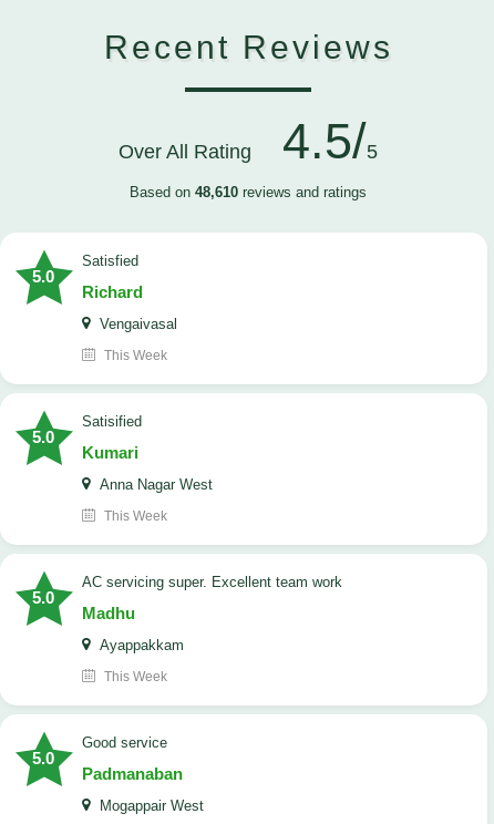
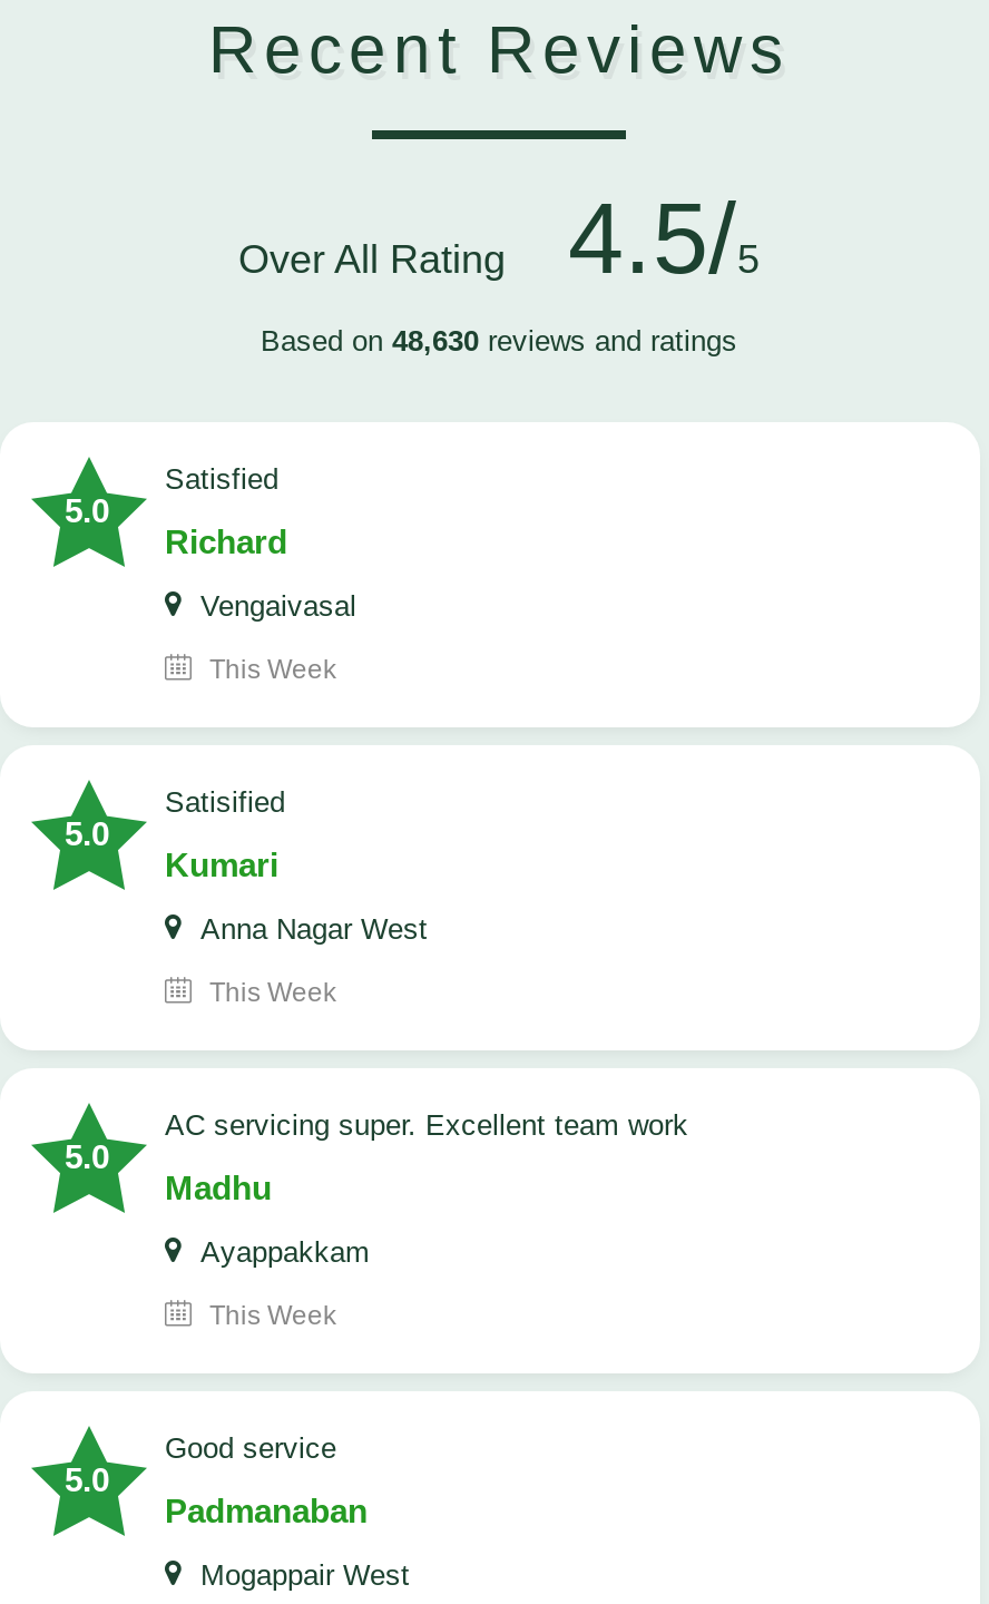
[130,184,367,201] Based on 48,610 reviews and ratings -> [261,324,737,358] Based on 48,630 reviews and ratings

